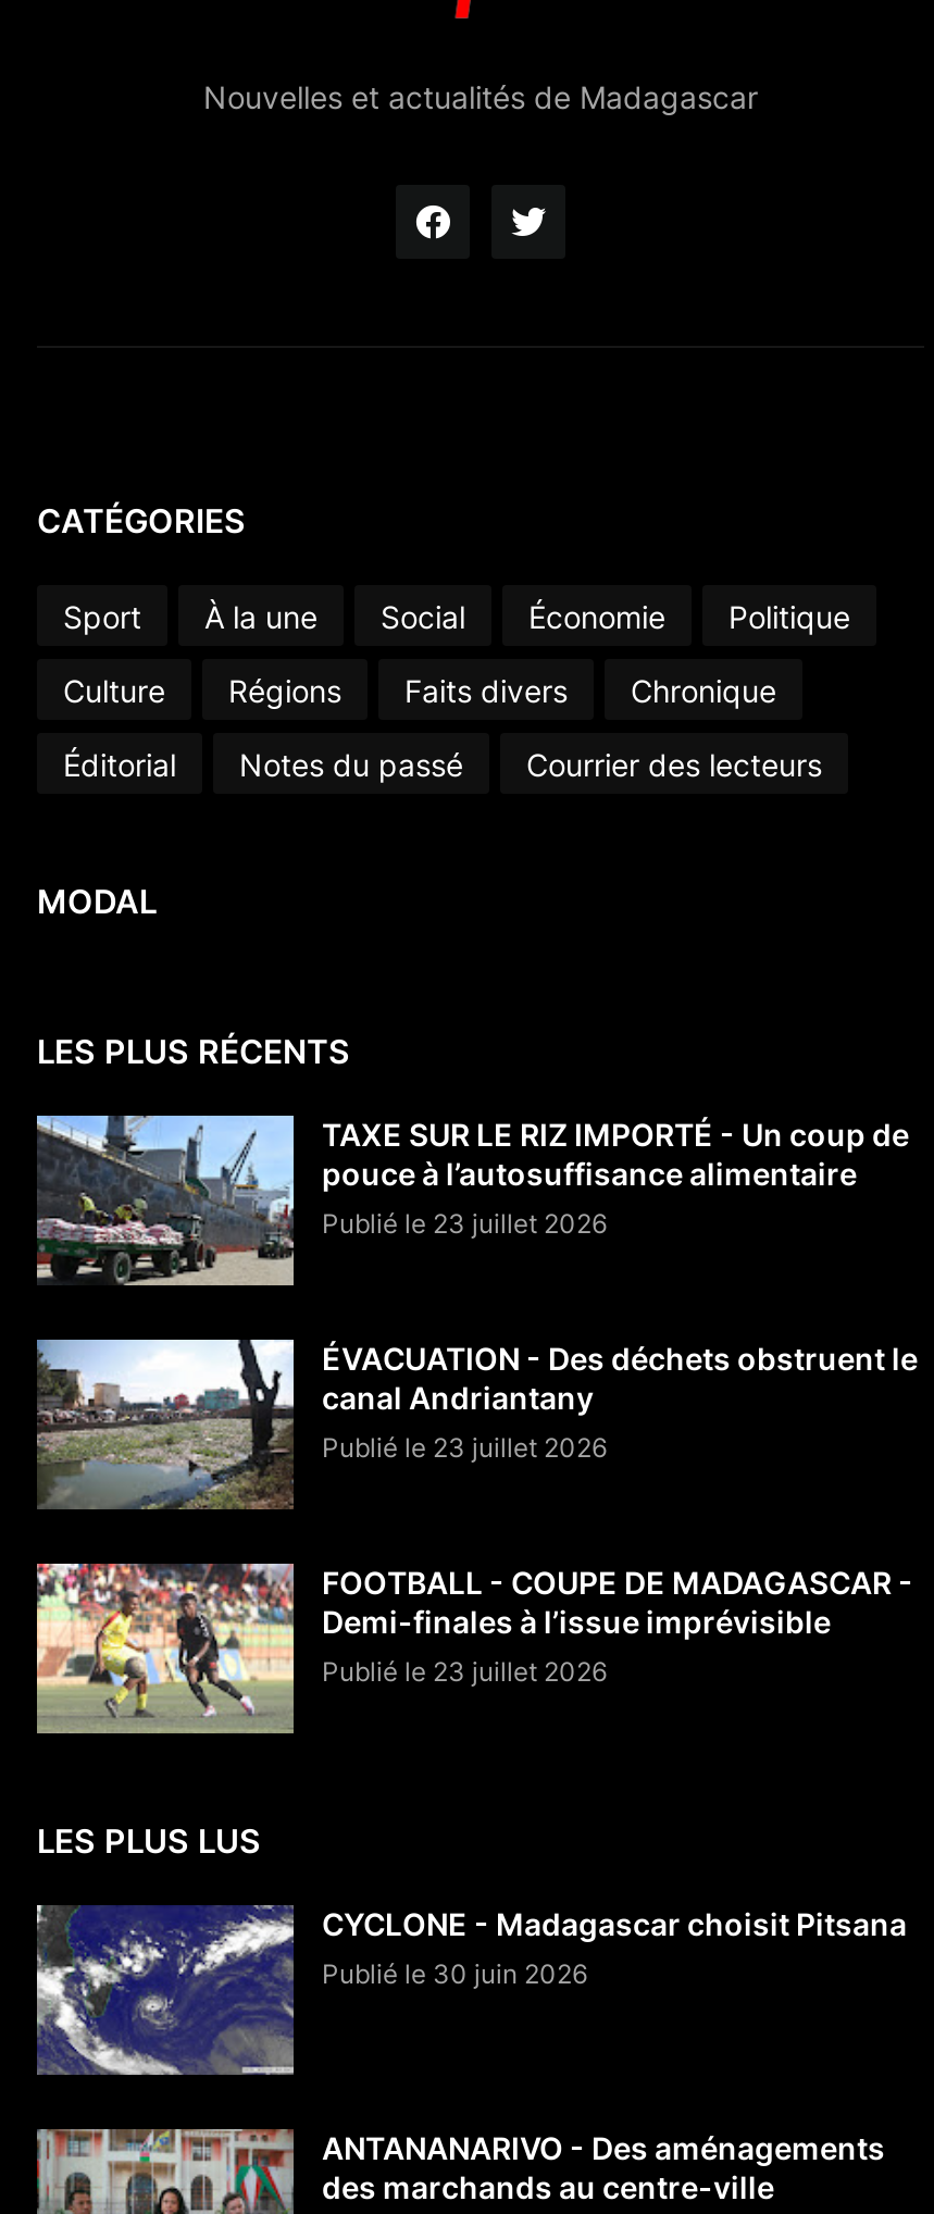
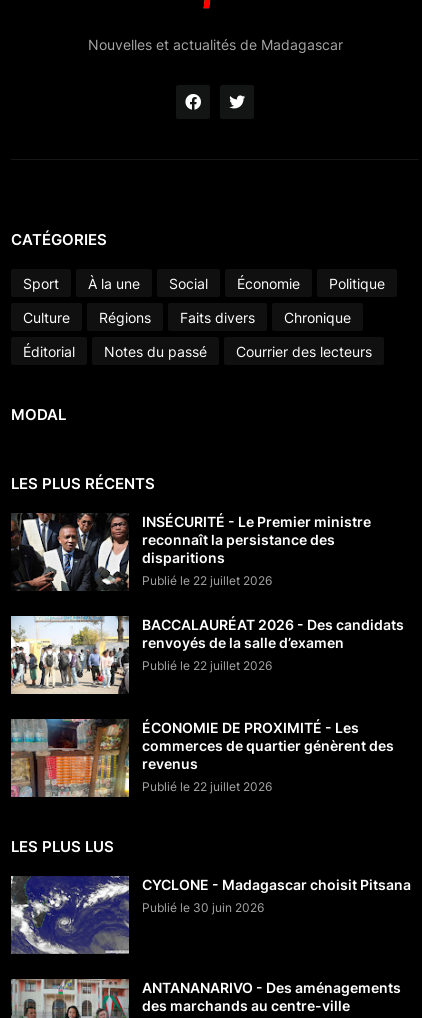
[35,1114,909,1288] [image] | TAXE SUR LE RIZ IMPORTÉ - Un coup de | pouce à l’autosuffisance alimentaire | Publié le 23 juillet 2026 -> [11,512,371,591] [image] | INSÉCURITÉ - Le Premier ministre | reconnaît la persistance des | disparitions | Publié le 22 juillet 2026
[37,1338,918,1509] [image] | ÉVACUATION - Des déchets obstruent le | canal Andriantany | Publié le 23 juillet 2026 -> [10,615,404,695] [image] | BACCALAURÉAT 2026 - Des candidats | renvoyés de la salle d’examen | Publié le 22 juillet 2026
[35,1562,913,1733] [image] | FOOTBALL - COUPE DE MADAGASCAR - | Demi-finales à l’issue imprévisible | Publié le 23 juillet 2026 -> [10,718,394,797] [image] | ÉCONOMIE DE PROXIMITÉ - Les | commerces de quartier génèrent des | revenus | Publié le 22 juillet 2026

